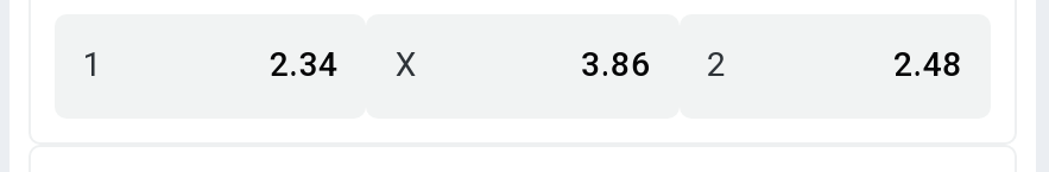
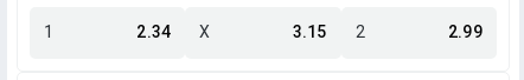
[581,45,727,83] 3.86 2 -> [292,22,365,41] 3.15 2
[893,45,962,83] 2.48 -> [448,22,483,41] 2.99

